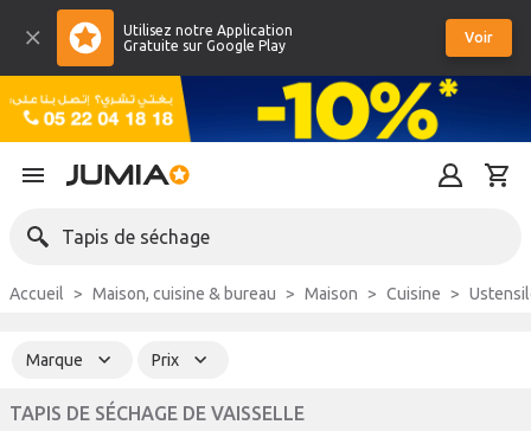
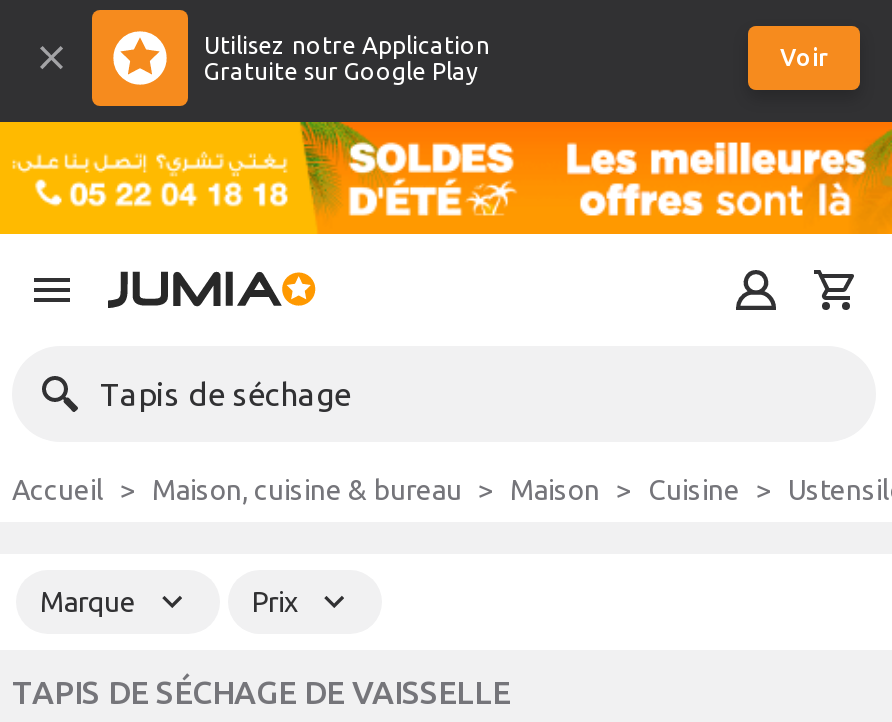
[180,76,527,143] [image] -> [302,120,886,236] [image]

